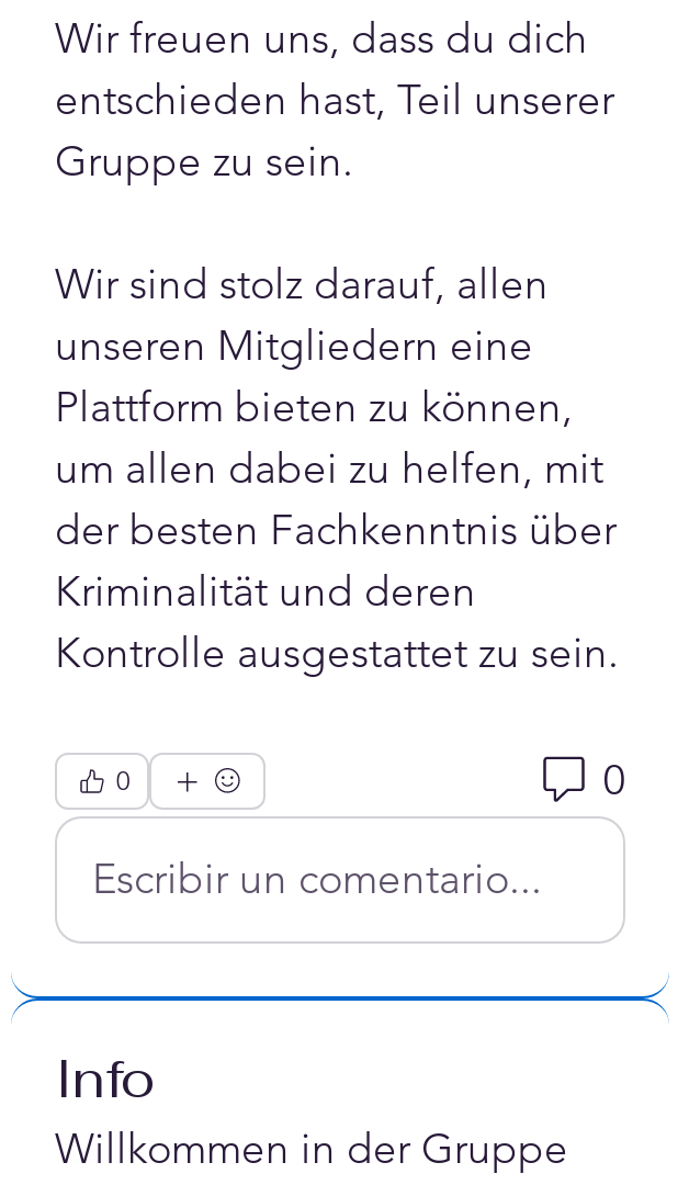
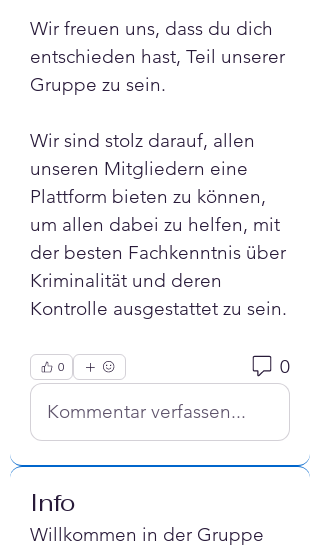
[92,853,542,903] Escribir un comentario... -> [47,400,246,423] Kommentar verfassen...

